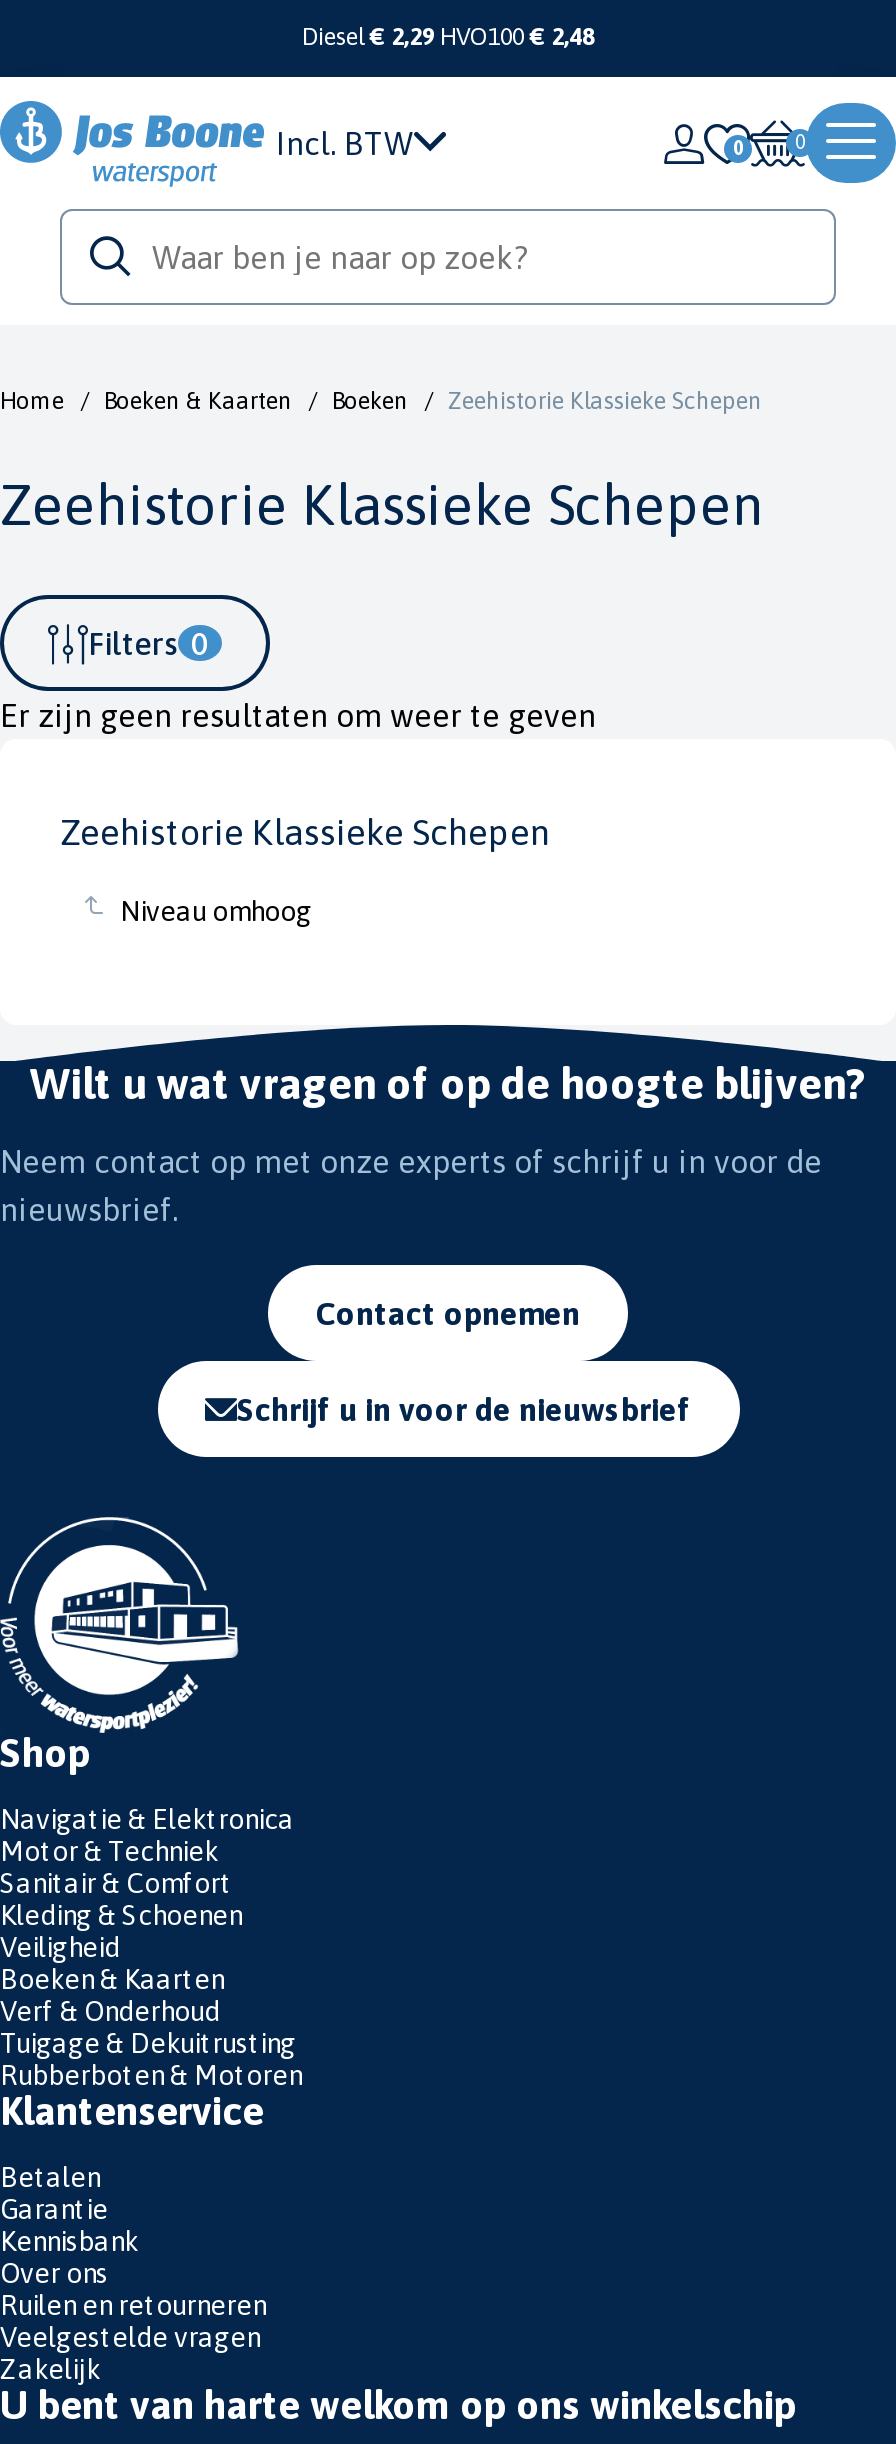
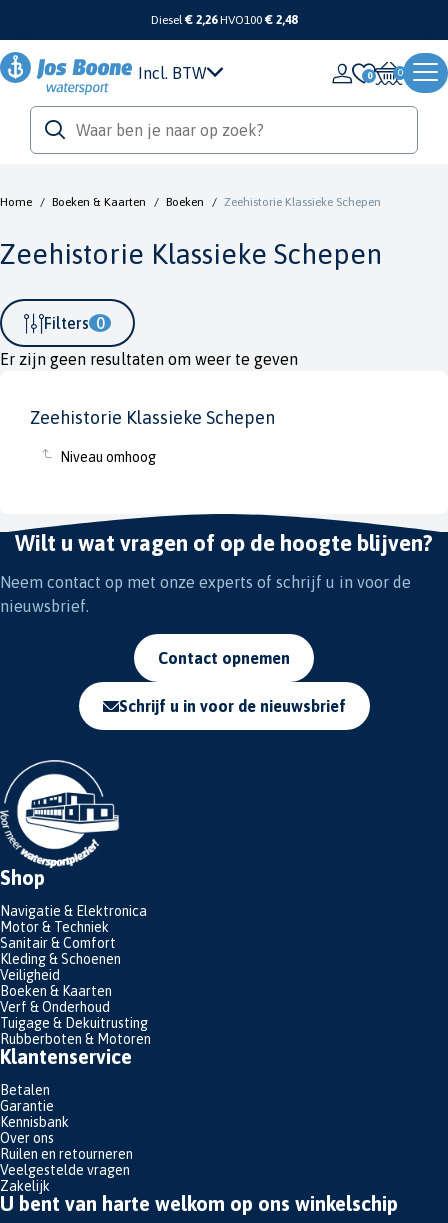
[302,23,594,51] Diesel€ 2,29 HVO100 € 2,48 -> [151,13,297,27] Diesel€ 2,26 HVO100 € 2,48

